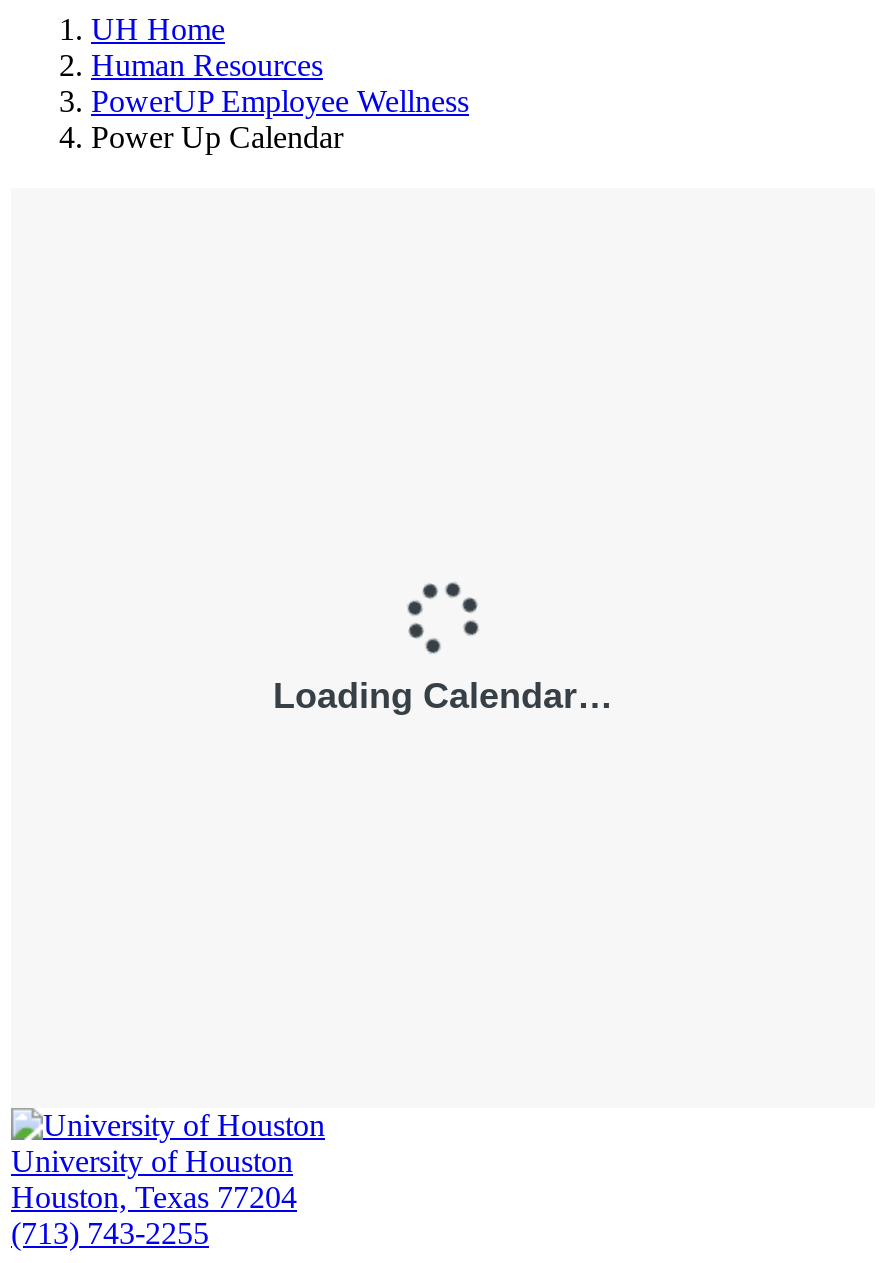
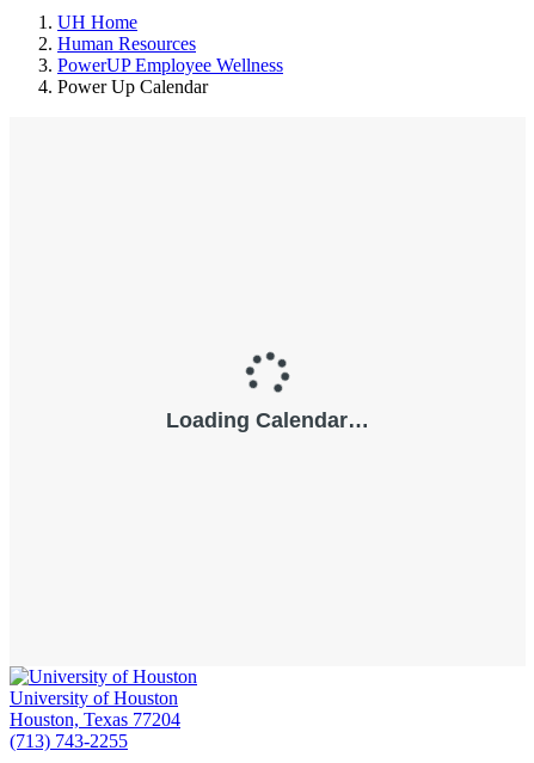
[407,582,479,656] [image] -> [245,351,290,395] [image]

